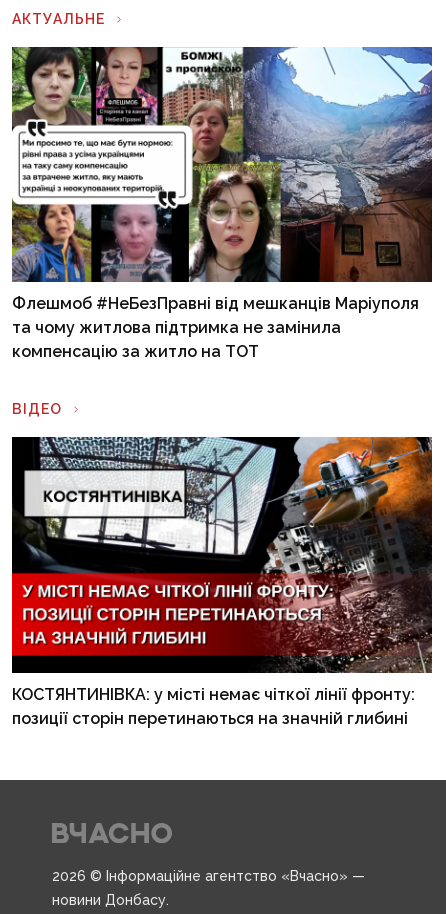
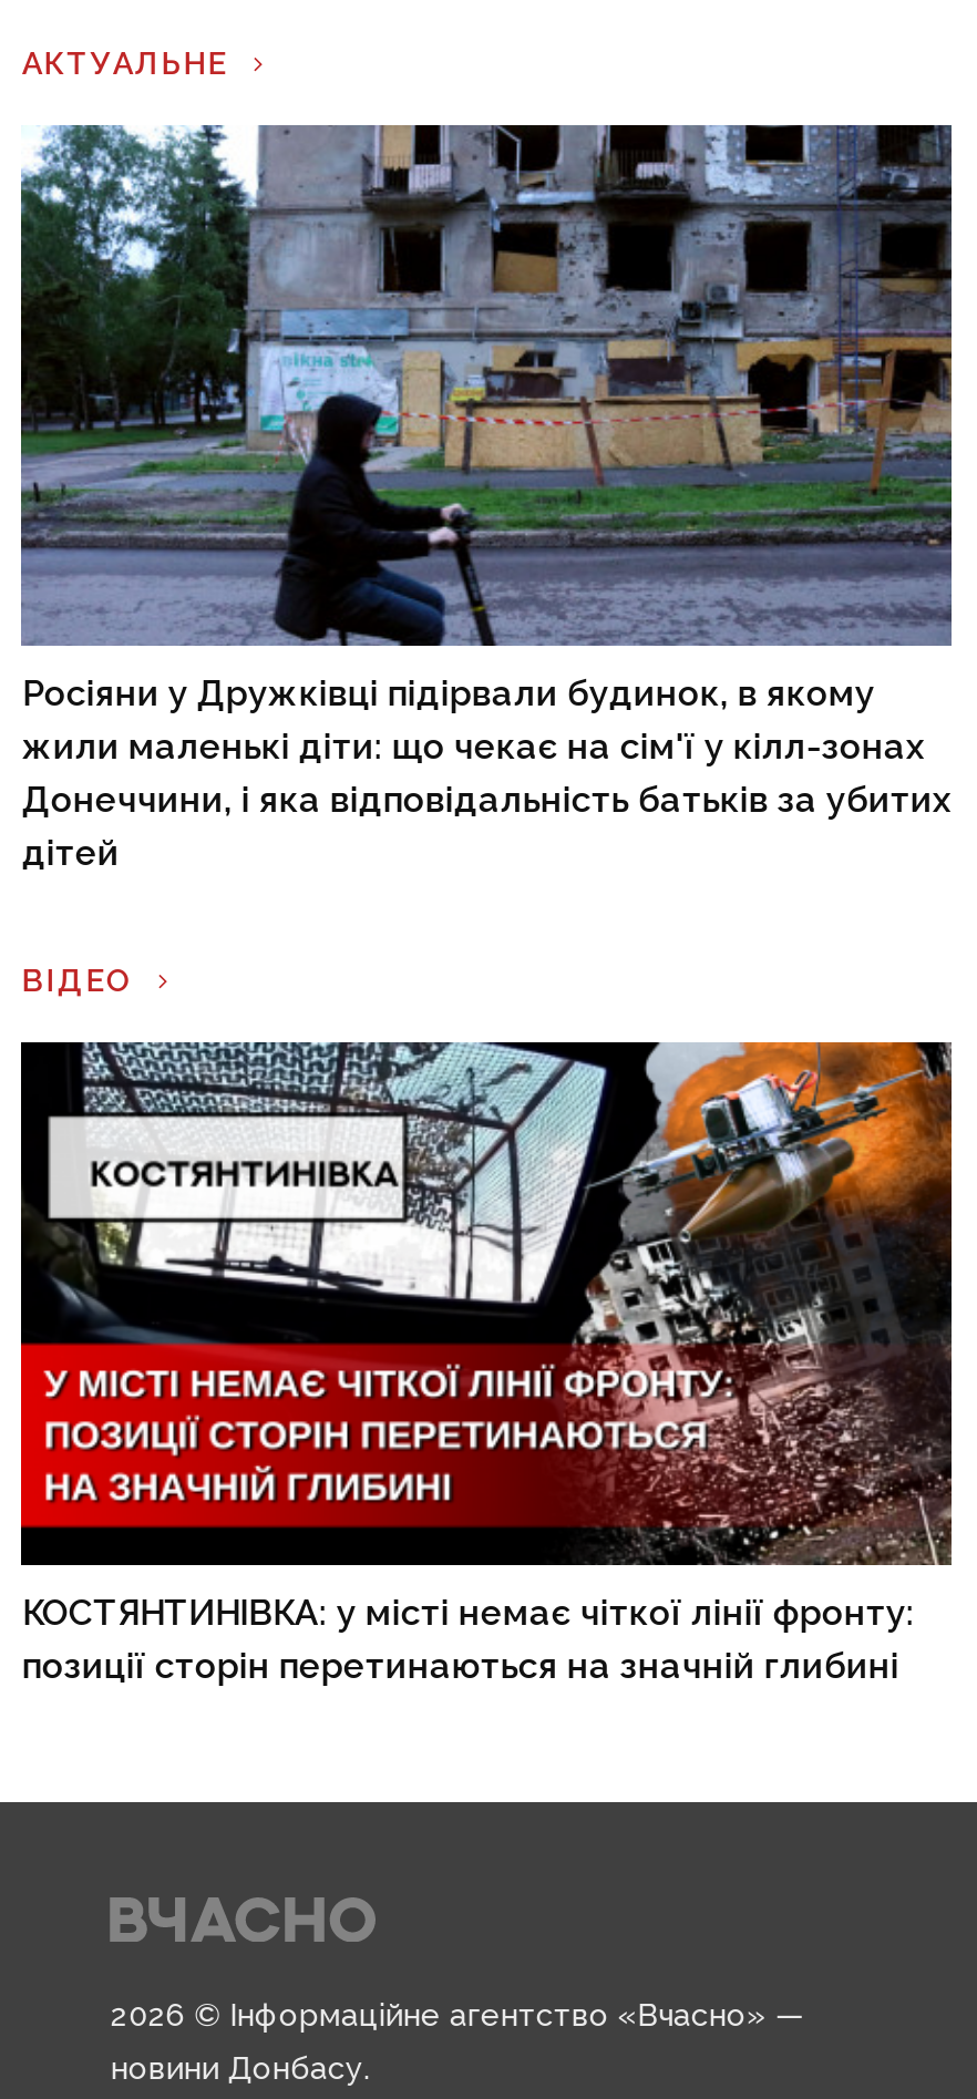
[11,46,433,361] [image] | Флешмоб #НеБезПравні від мешканців Маріуполя | та чому житлова підтримка не замінила | компенсацію за житло на ТОТ -> [19,123,954,875] [image] | Росіяни у Дружківці підірвали будинок, в якому | жили маленькі діти: що чекає на сім'ї у кілл-зонах | Донеччини, і яка відповідальність батьків за убитих | дітей

